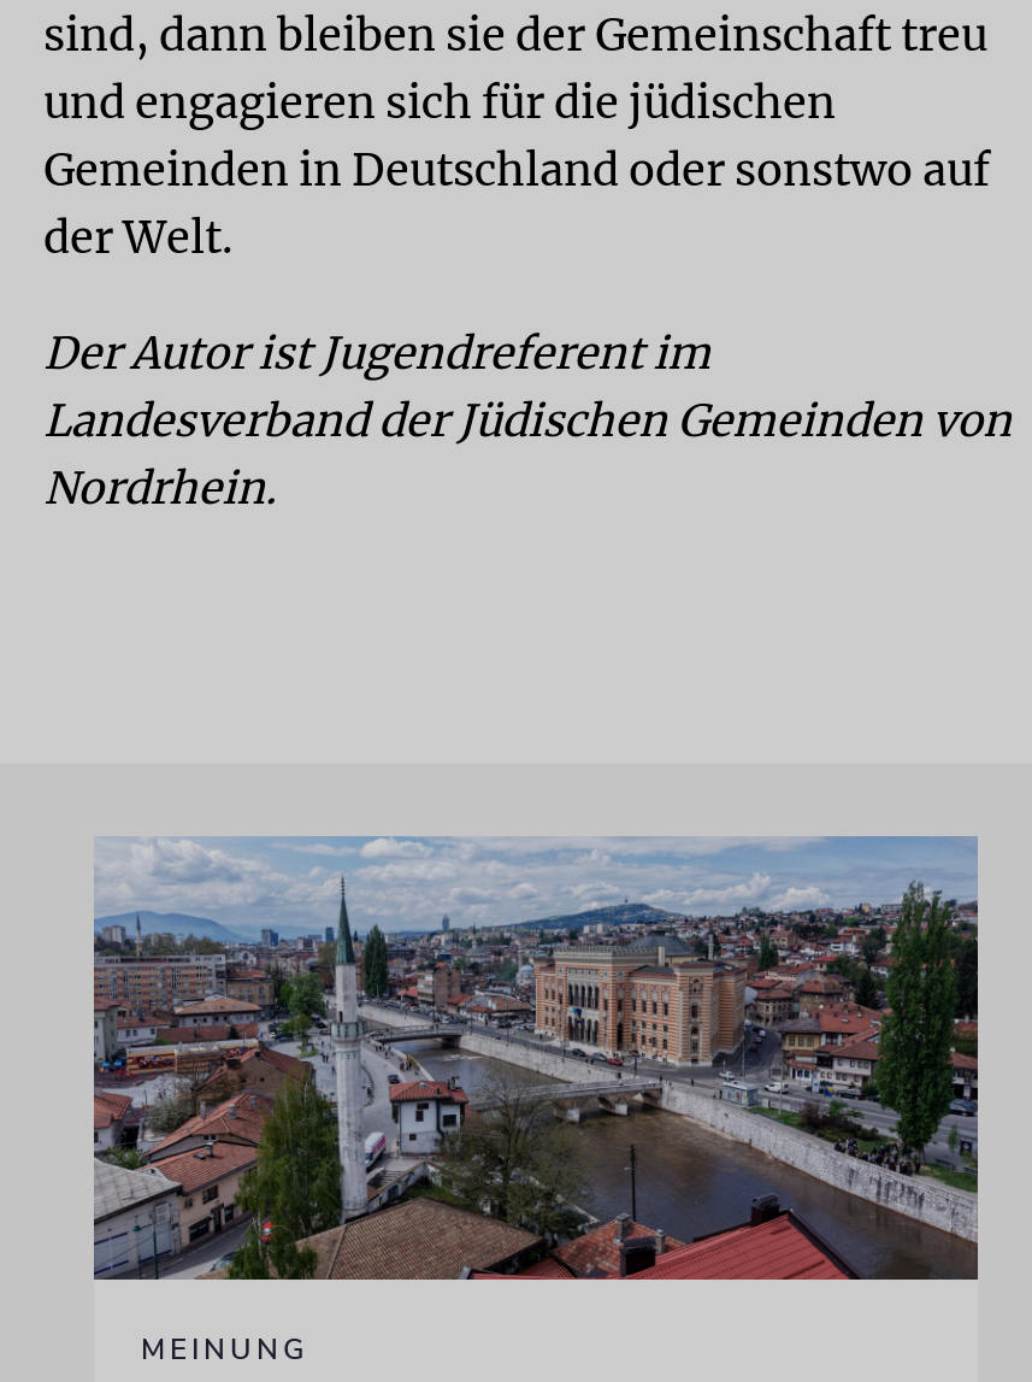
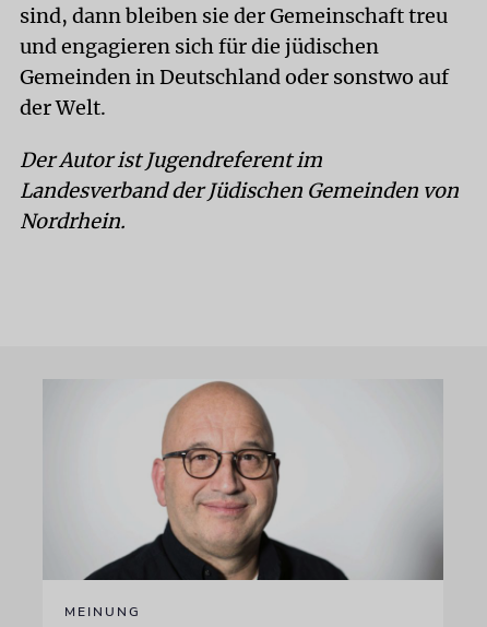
[92,836,980,1282] [image] -> [43,379,443,581] [image]

